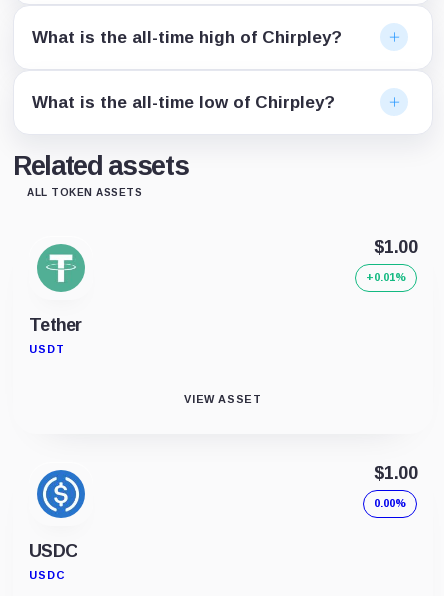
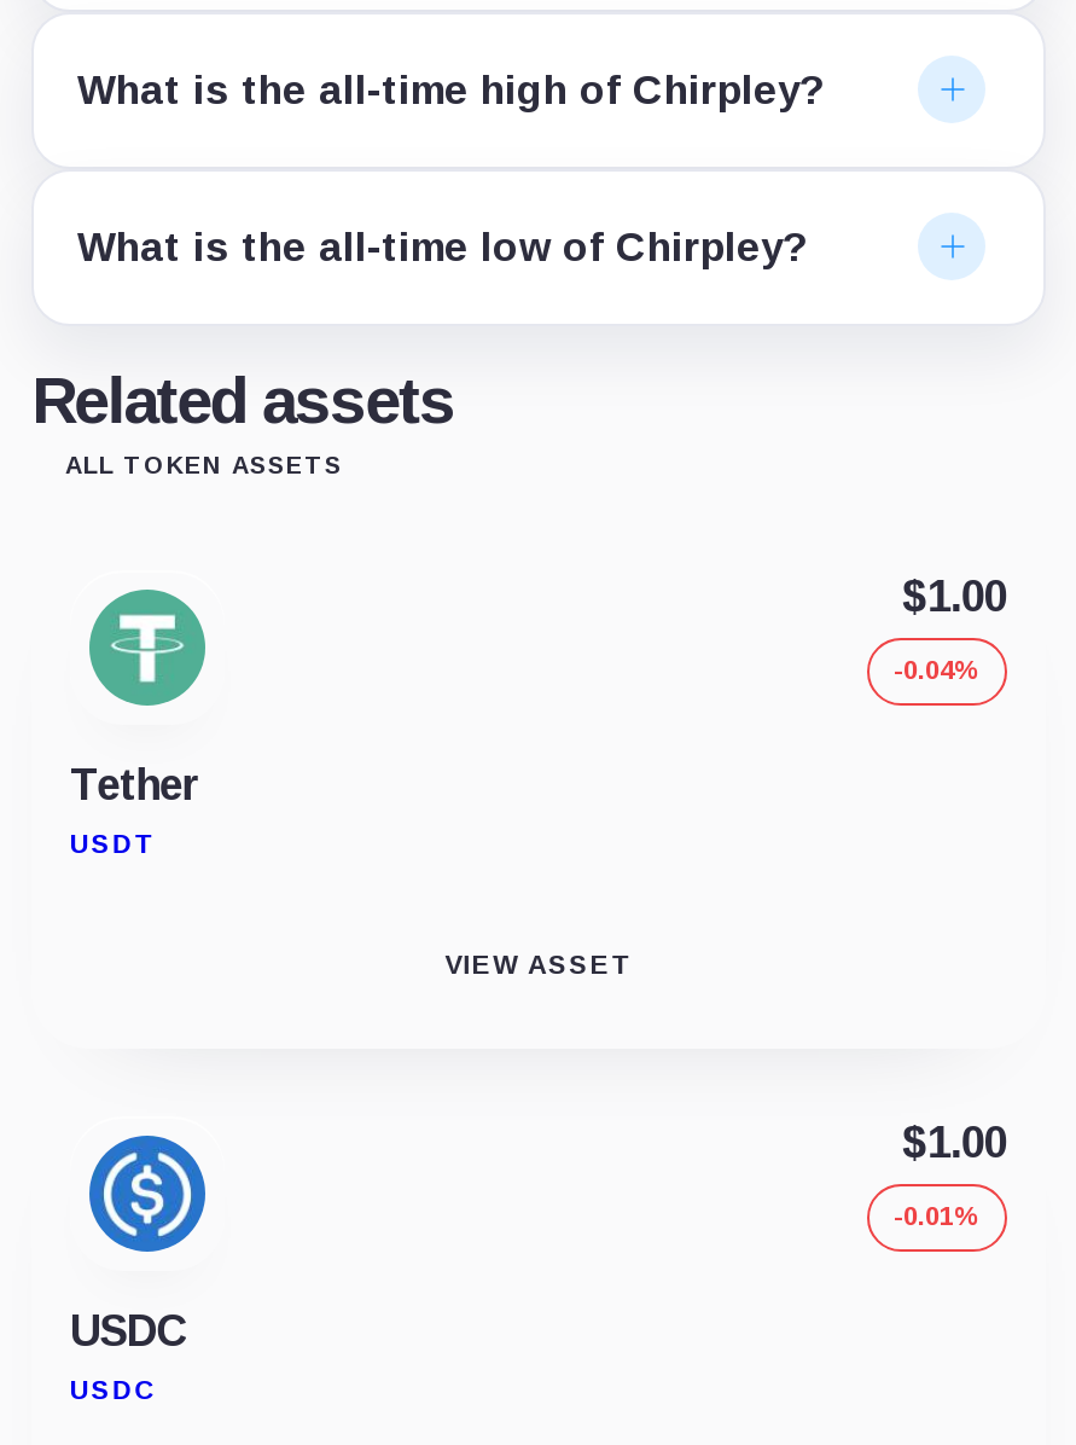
[366,271,406,283] +0.01% -> [894,655,981,684] -0.04%
[374,497,406,509] 0.00% -> [894,1201,981,1230] -0.01%

